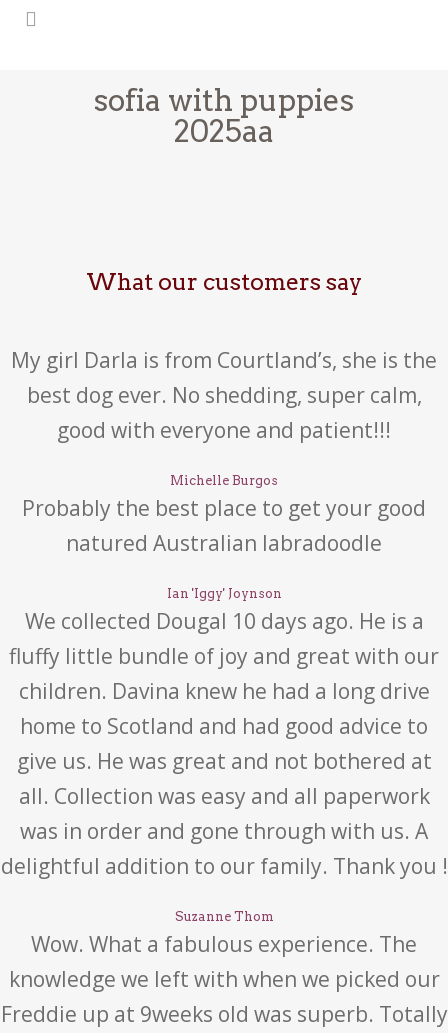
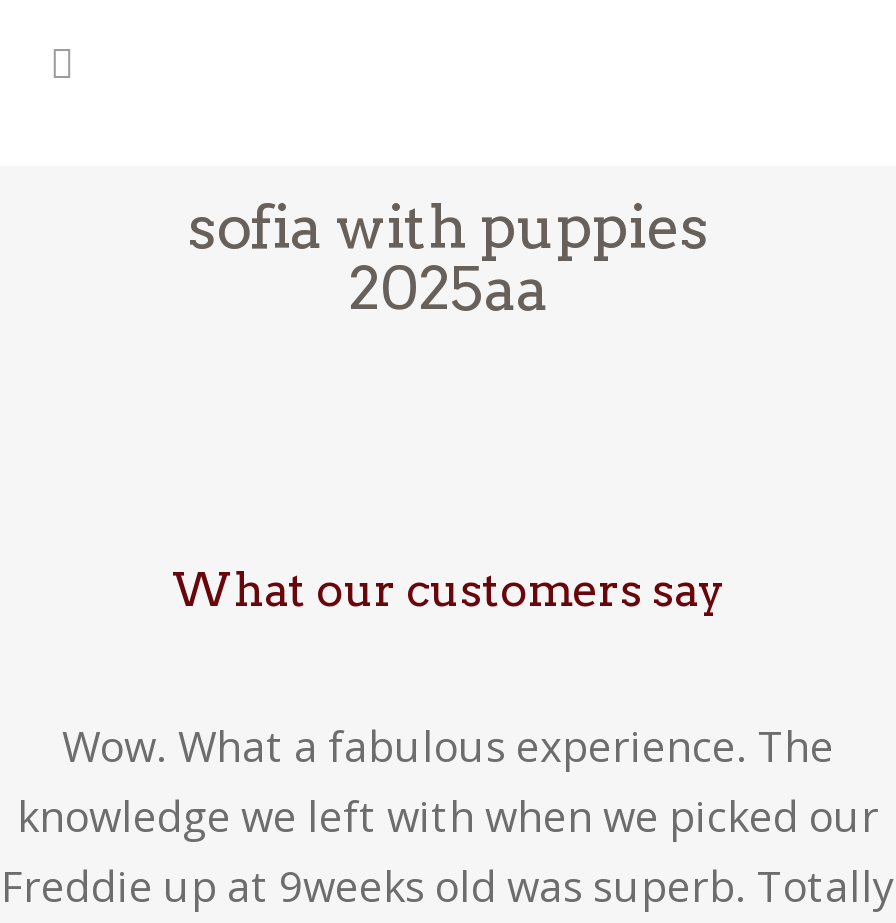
[0,346,447,924] My girl Darla is from Courtland’s, she is the | best dog ever. No shedding, super calm, | good with everyone and patient!!! | Michelle Burgos | Probably the best place to get your good | natured Australian labradoodle | Ian 'Iggy' Joynson | We collected Dougal 10 days ago. He is a | fluffy little bundle of joy and great with our | children. Davina knew he had a long drive | home to Scotland and had good advice to | give us. He was great and not bothered at | all. Collection was easy and all paperwork | was in order and gone through with us. A | delightful addition to our family. Thank you ! | Suzanne Thom -> none

